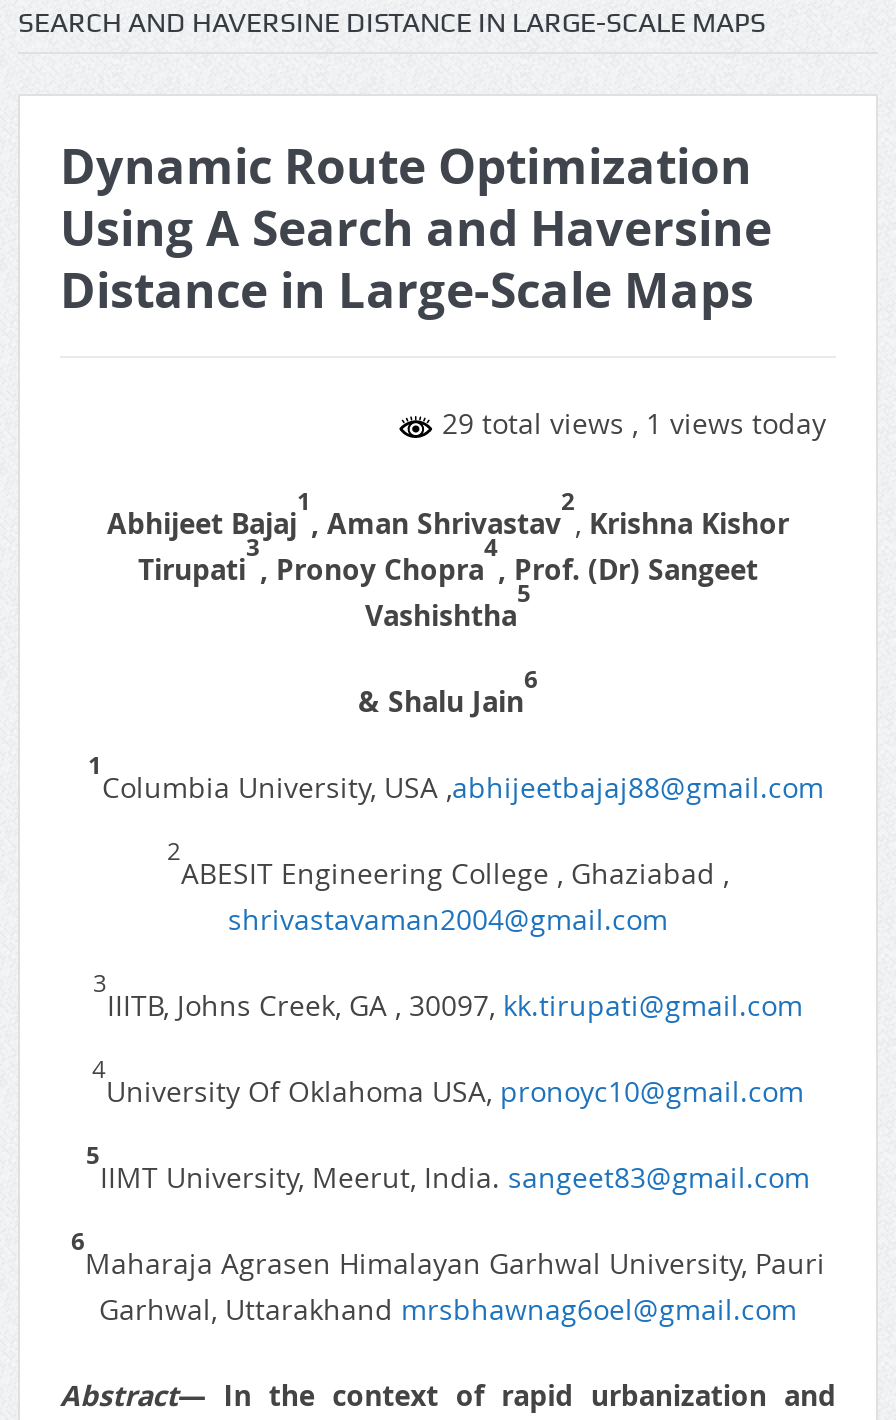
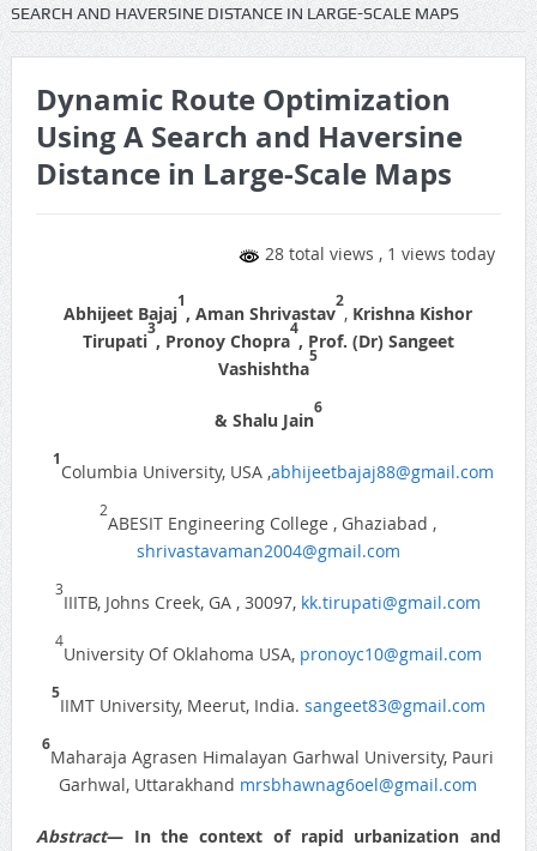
[434,404,826,442] 29 total views, 1 views today -> [260,242,495,265] 28 total views, 1 views today

